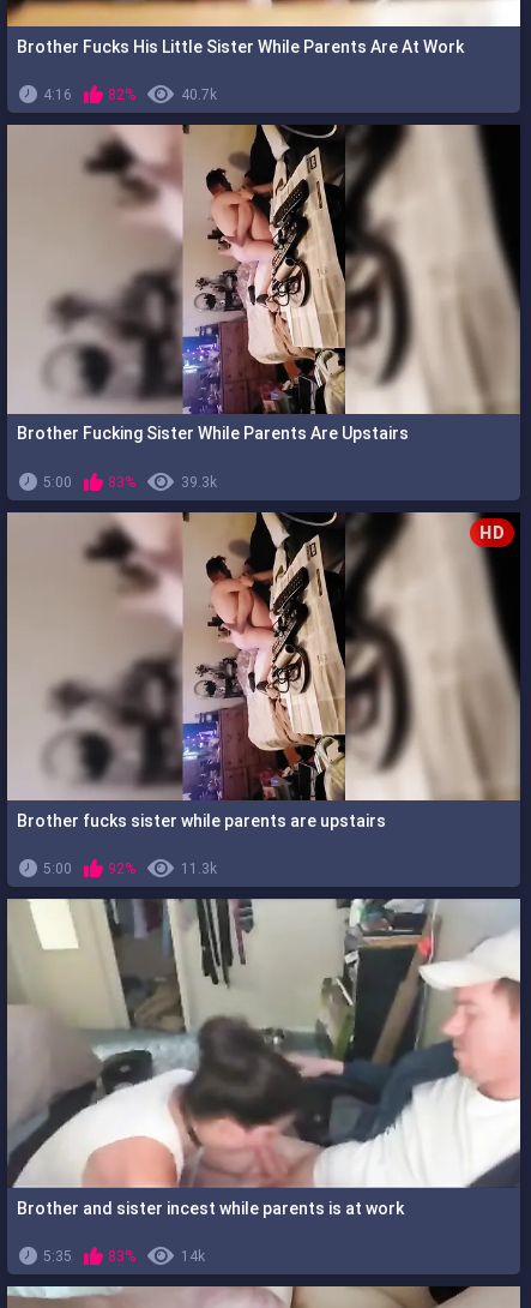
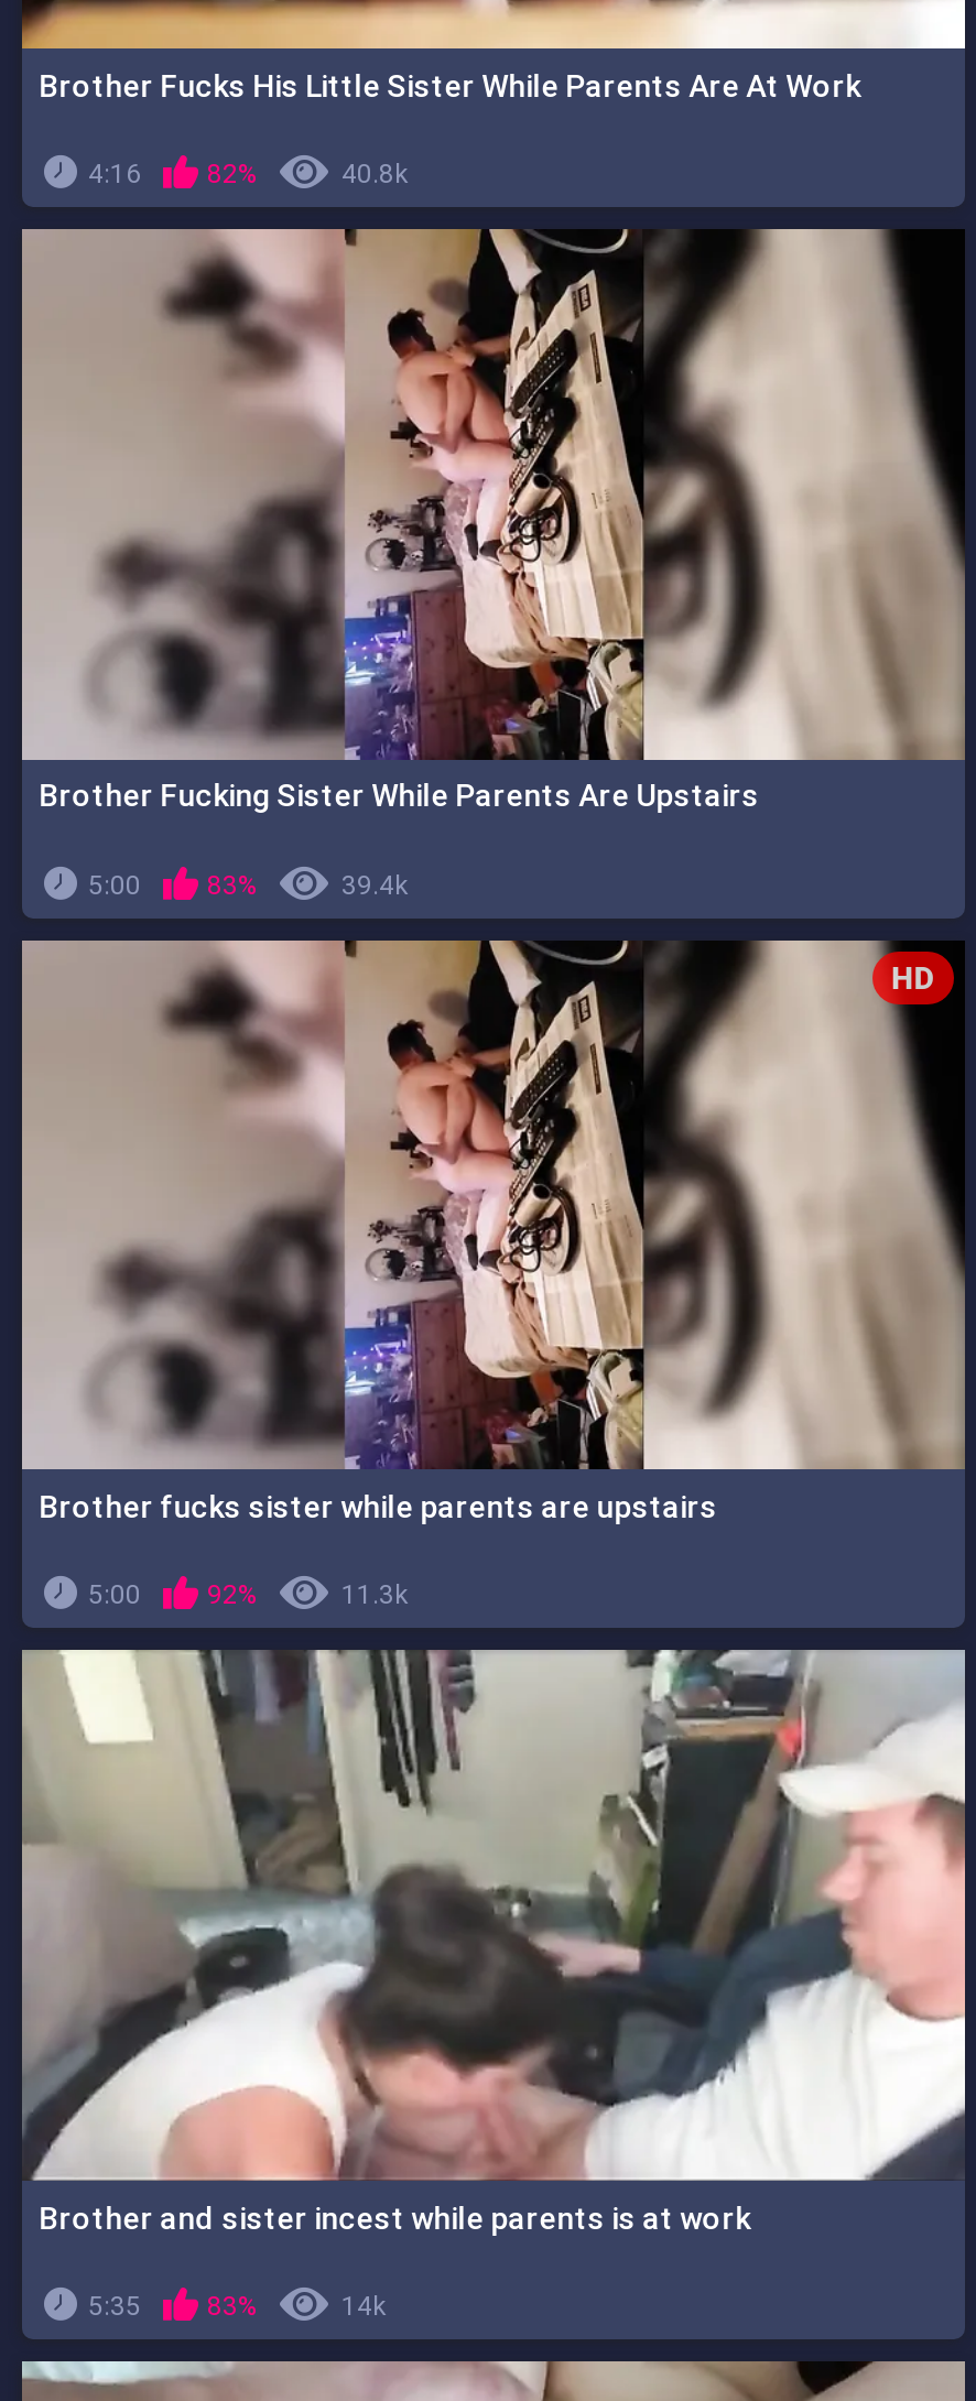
[181,86,217,103] 40.7k -> [341,158,408,189] 40.8k
[181,474,217,490] 39.3k -> [341,869,408,900] 39.4k

